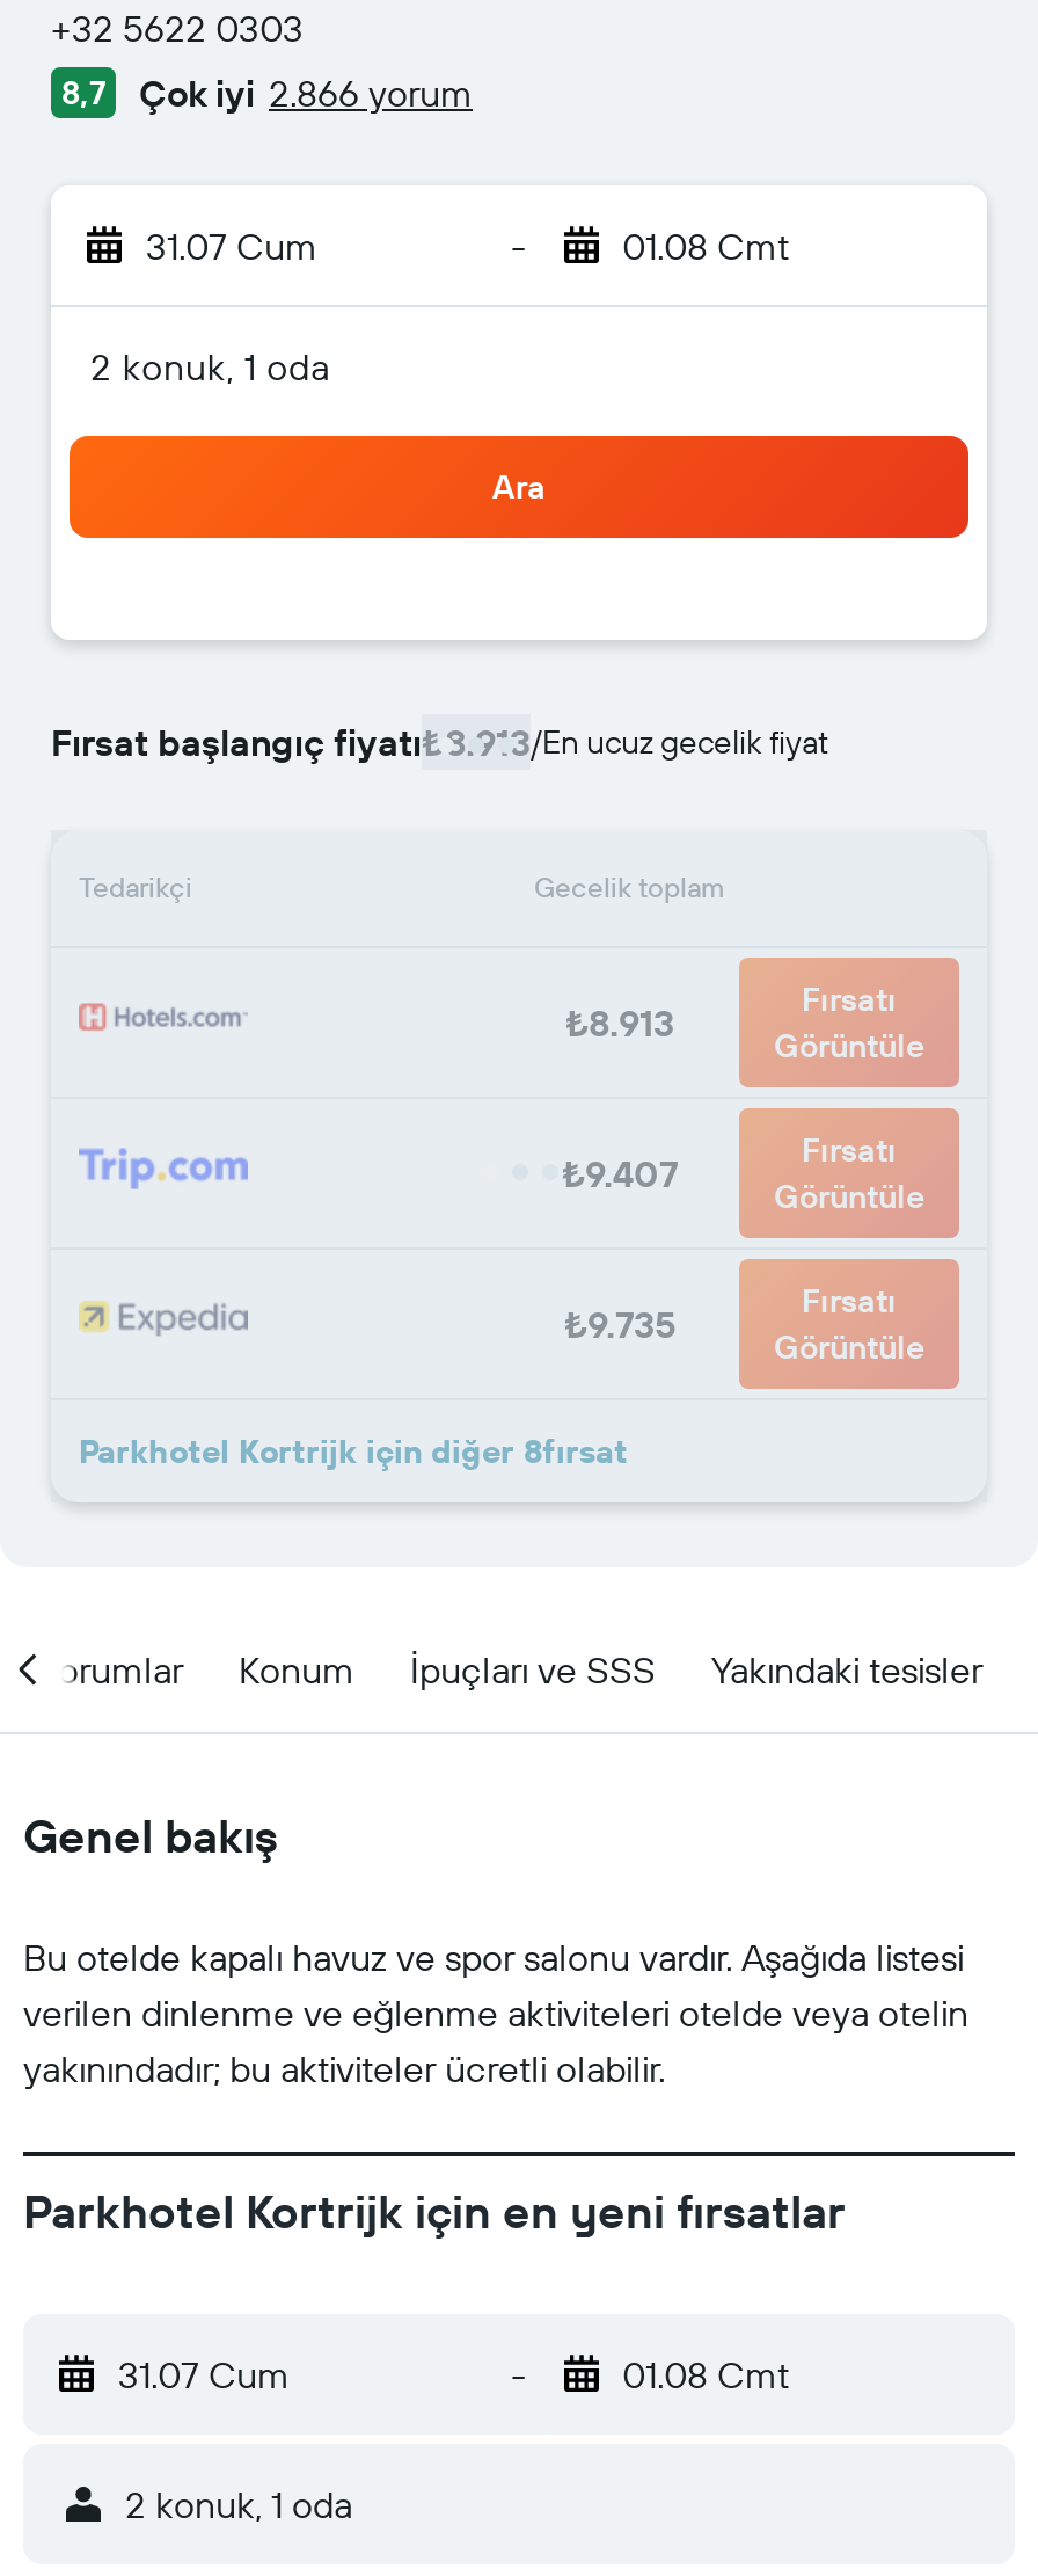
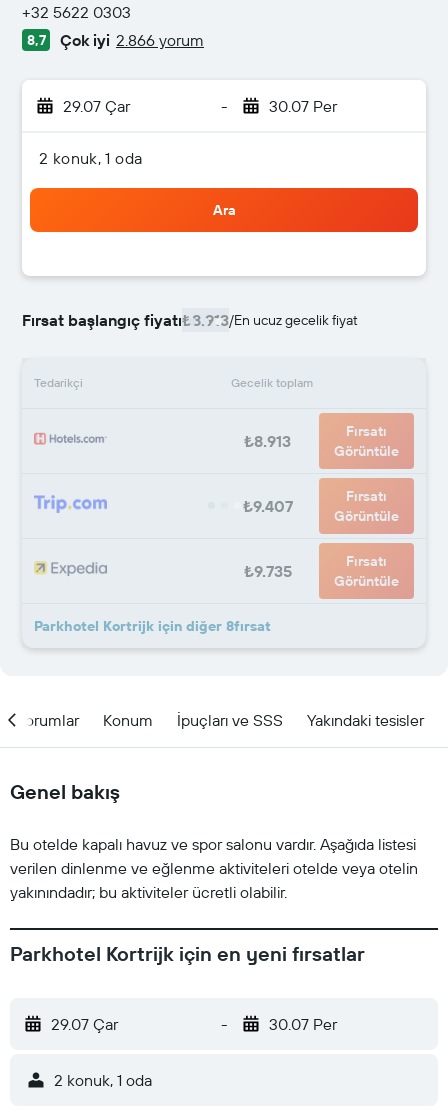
[146,223,317,269] 31.07 Cum -> [63,96,130,116] 29.07 Çar
[622,223,789,269] 01.08 Cmt -> [268,96,336,116] 30.07 Per
[118,2351,290,2397] 31.07 Cum -> [51,1014,118,1034] 29.07 Çar
[622,2351,789,2397] 01.08 Cmt -> [268,1014,336,1034] 30.07 Per

